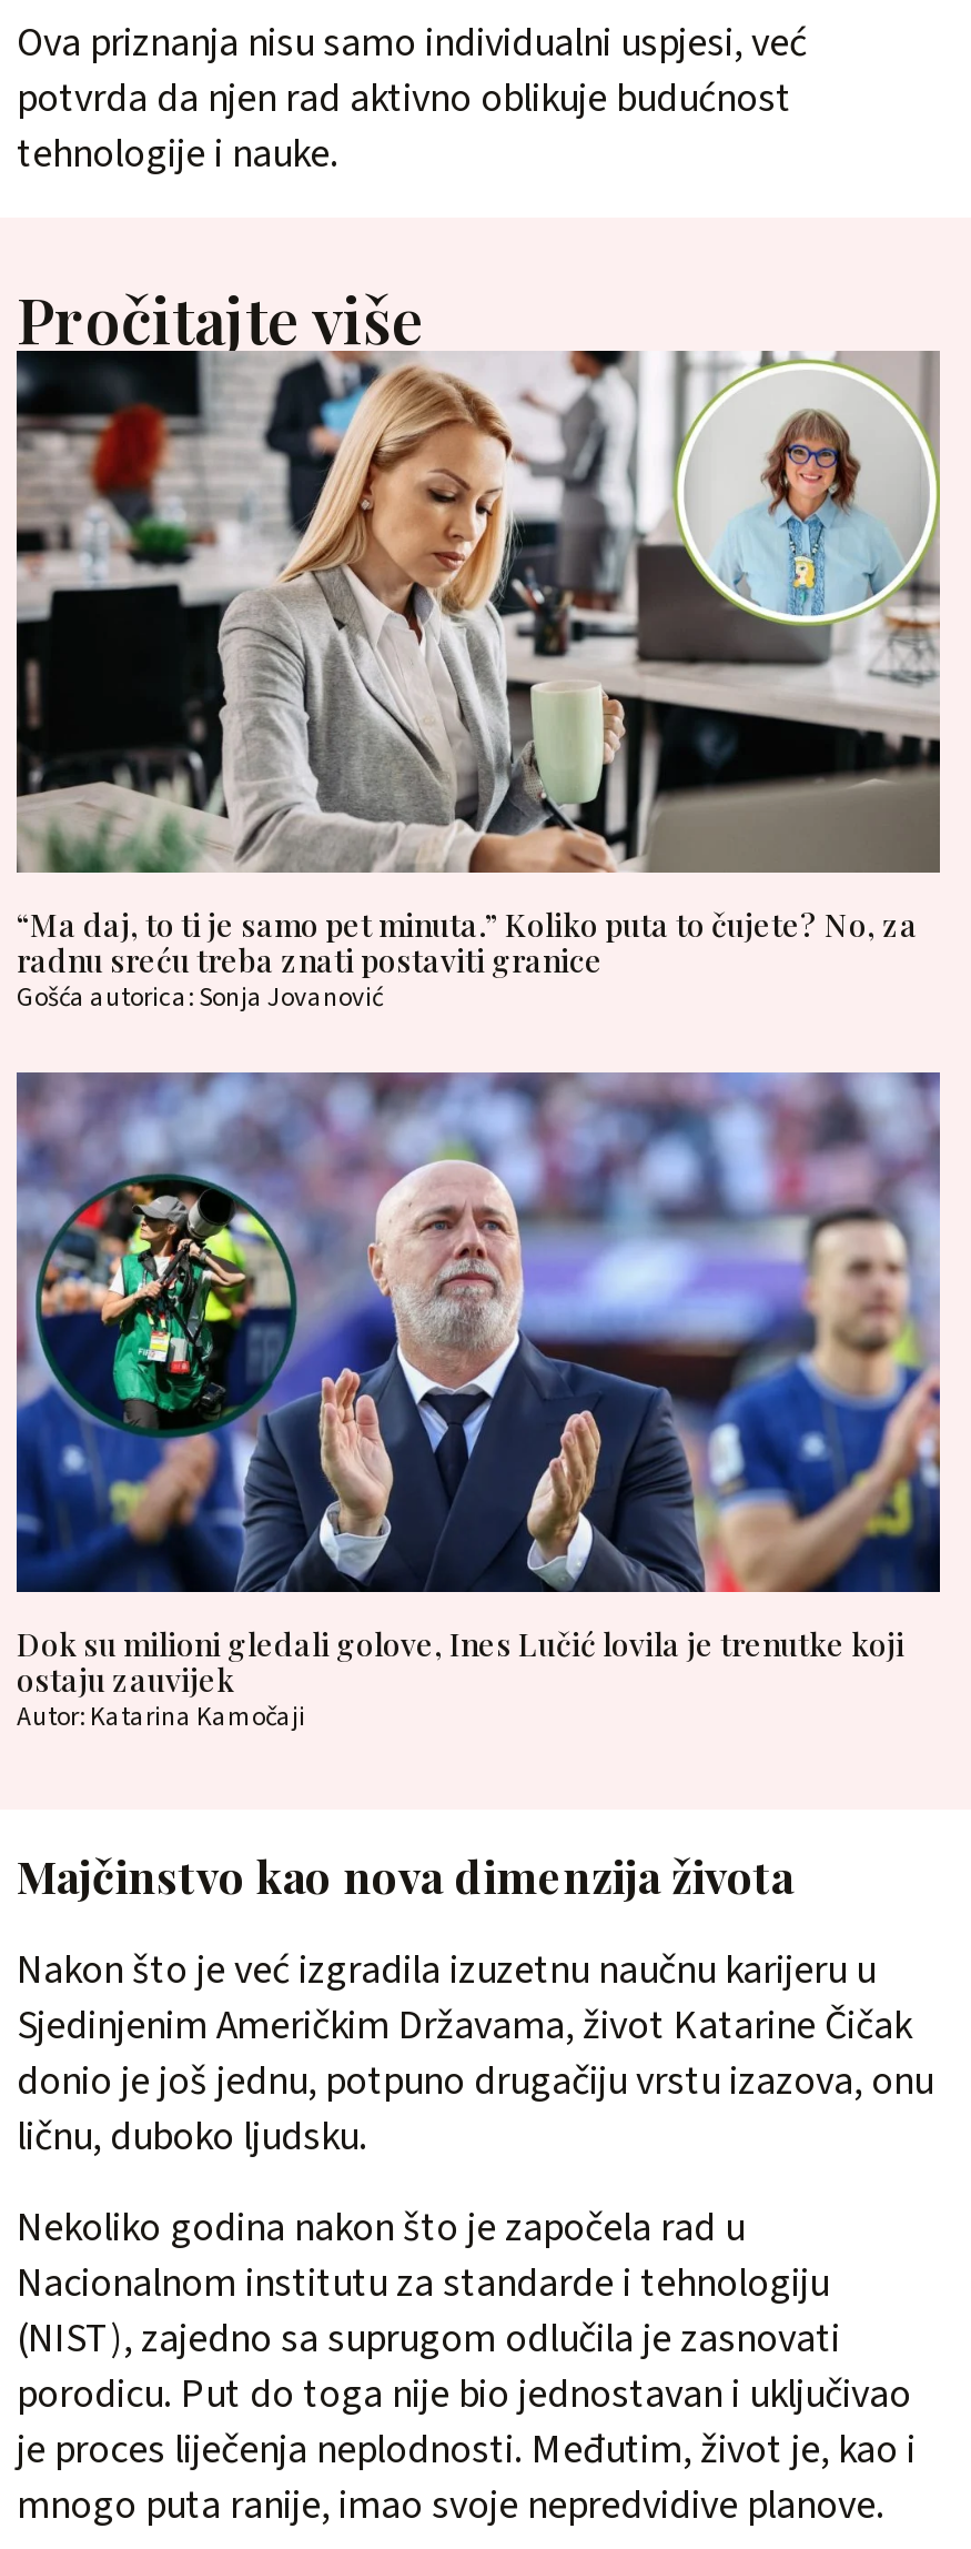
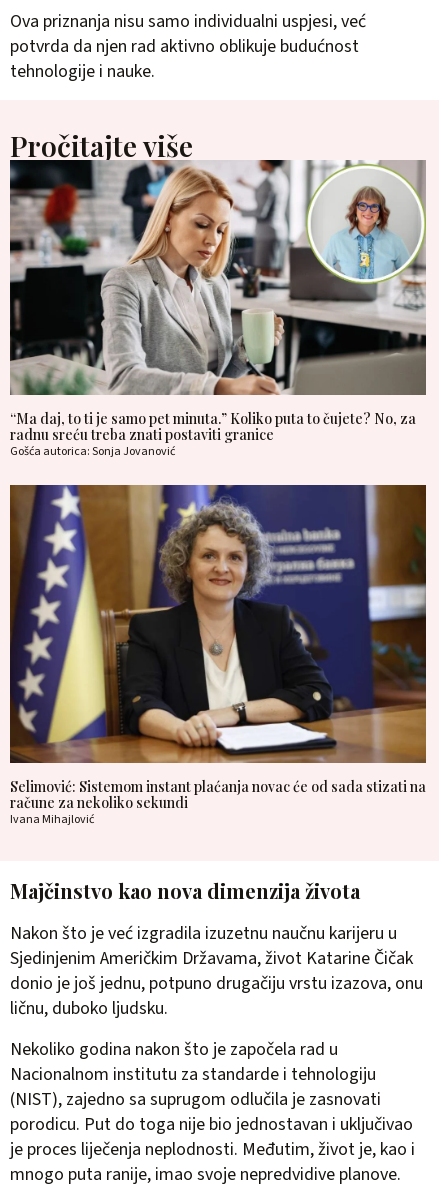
[14,1070,942,1737] [image] | Dok su milioni gledali golove, Ines Lučić lovila je trenutke koji | ostaju zauvijek | Autor: Katarina Kamočaji -> [9,484,427,828] [image] | Selimović: Sistemom instant plaćanja novac će od sada stizati na | račune za nekoliko sekundi | Ivana Mihajlović

